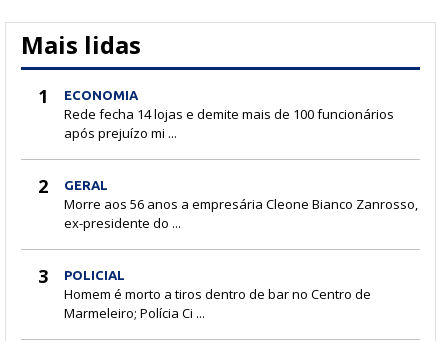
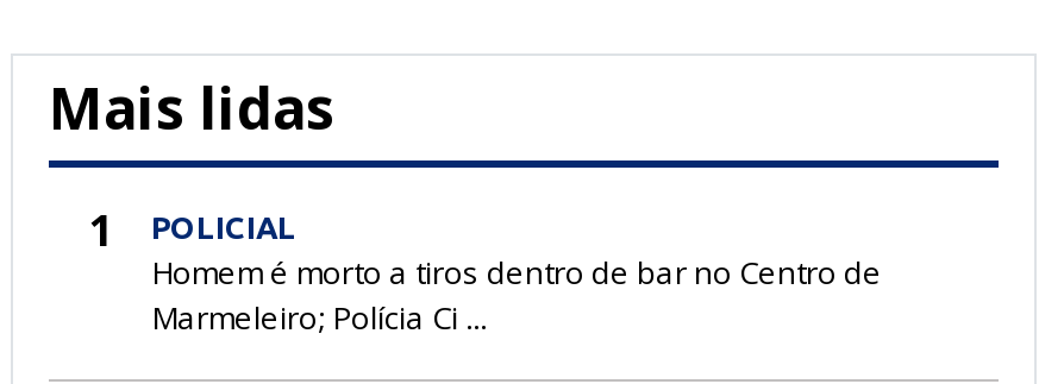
[37,88,418,288] ECONOMIA | Rede fecha 14 lojas e demite mais de 100 funcionários | após prejuízo mi ... | 2 | GERAL | Morre aos 56 anos a empresária Cleone Bianco Zanrosso, | ex-presidente do ... | 3 -> none

